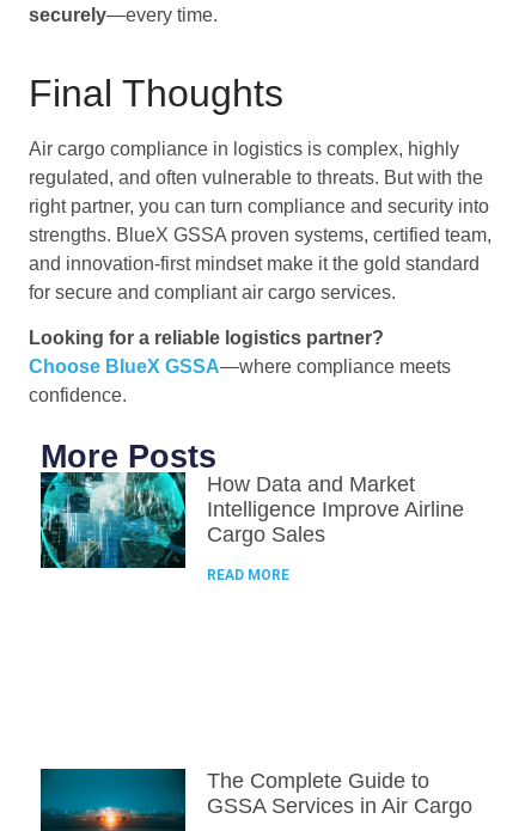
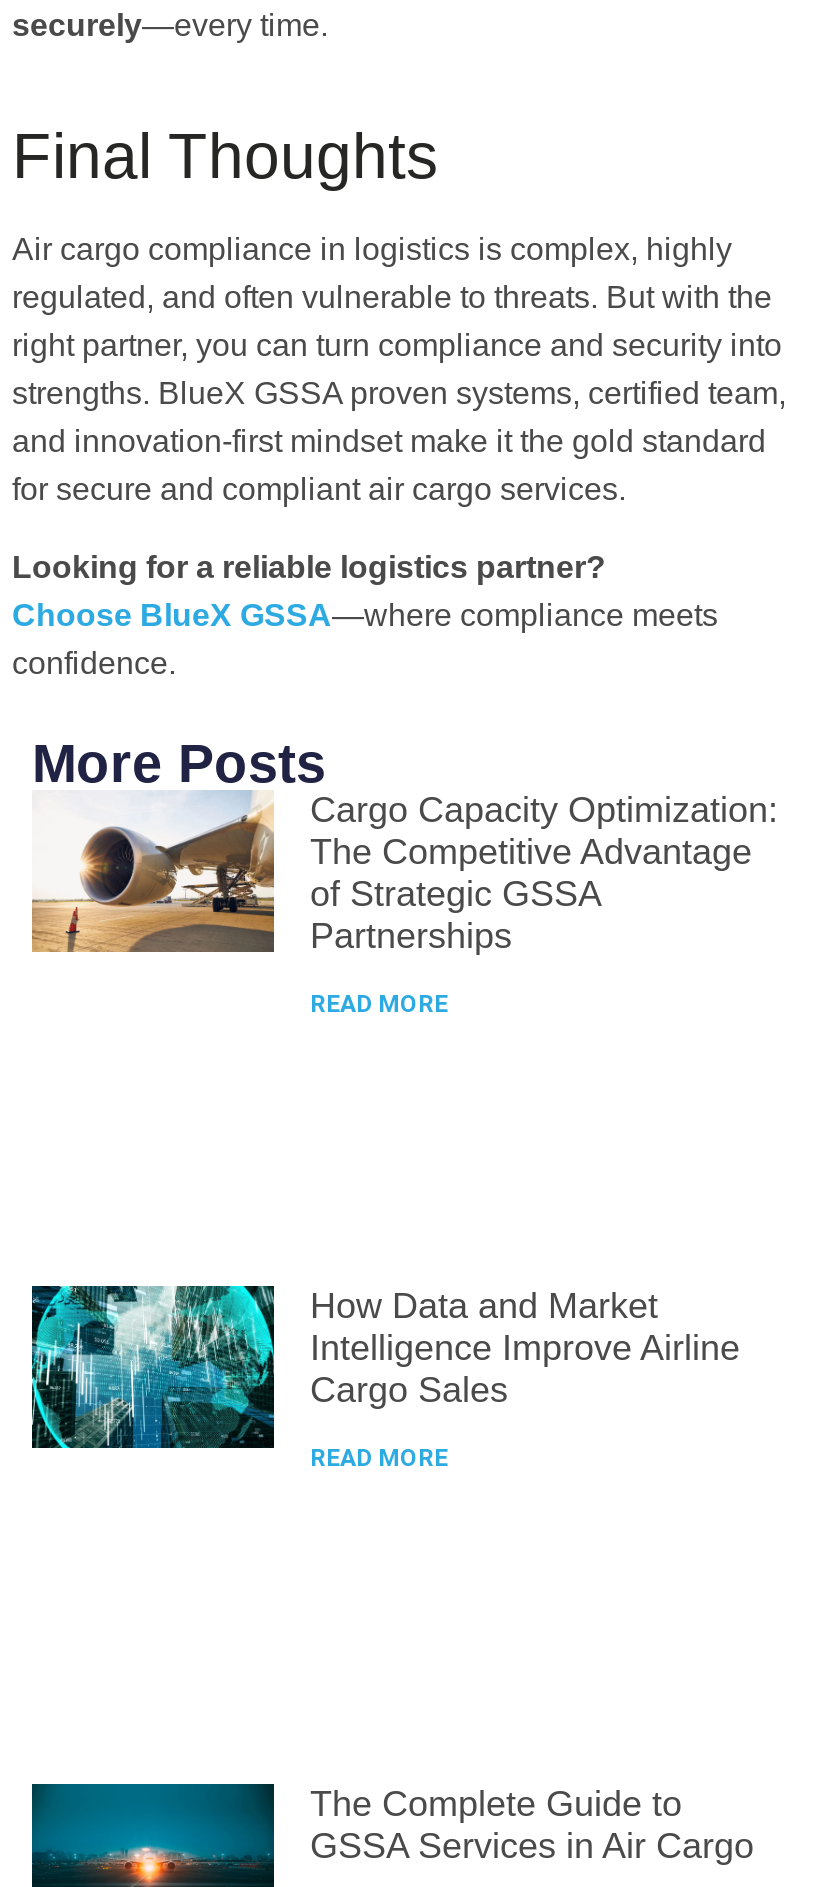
none -> [30,790,778,1018] [image] | Cargo Capacity Optimization: | The Competitive Advantage | of Strategic GSSA | Partnerships | READ MORE

